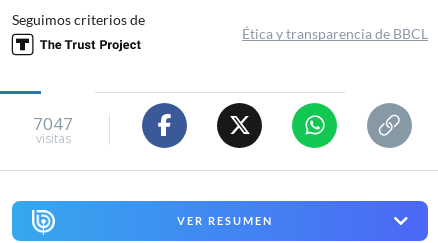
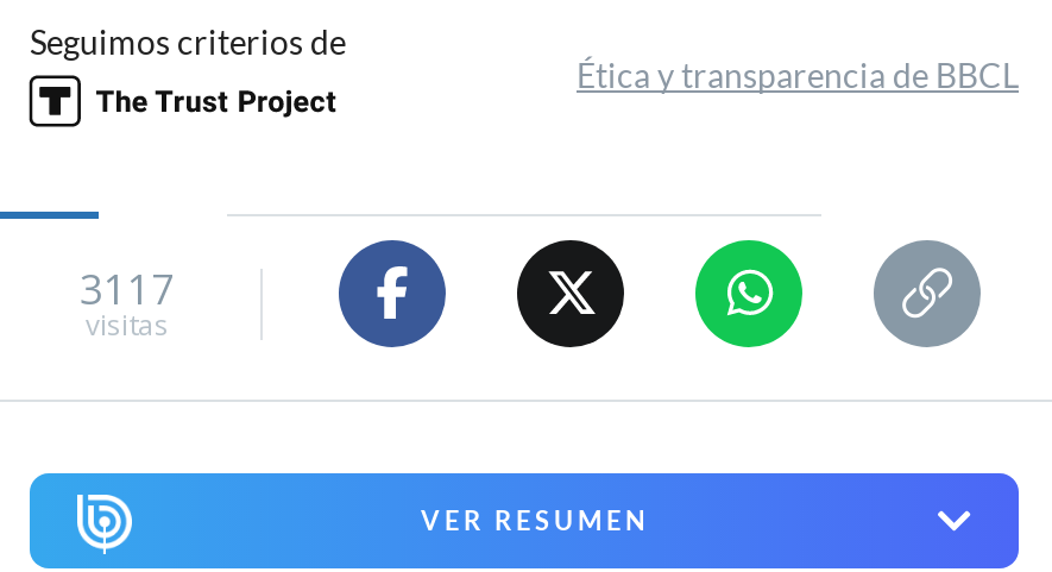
[33,112,73,135] 7047 -> [80,262,175,317] 3117

